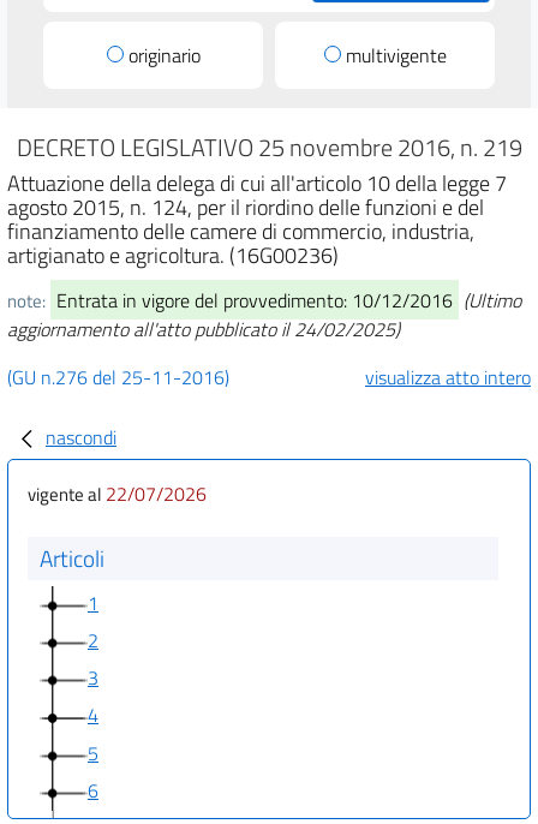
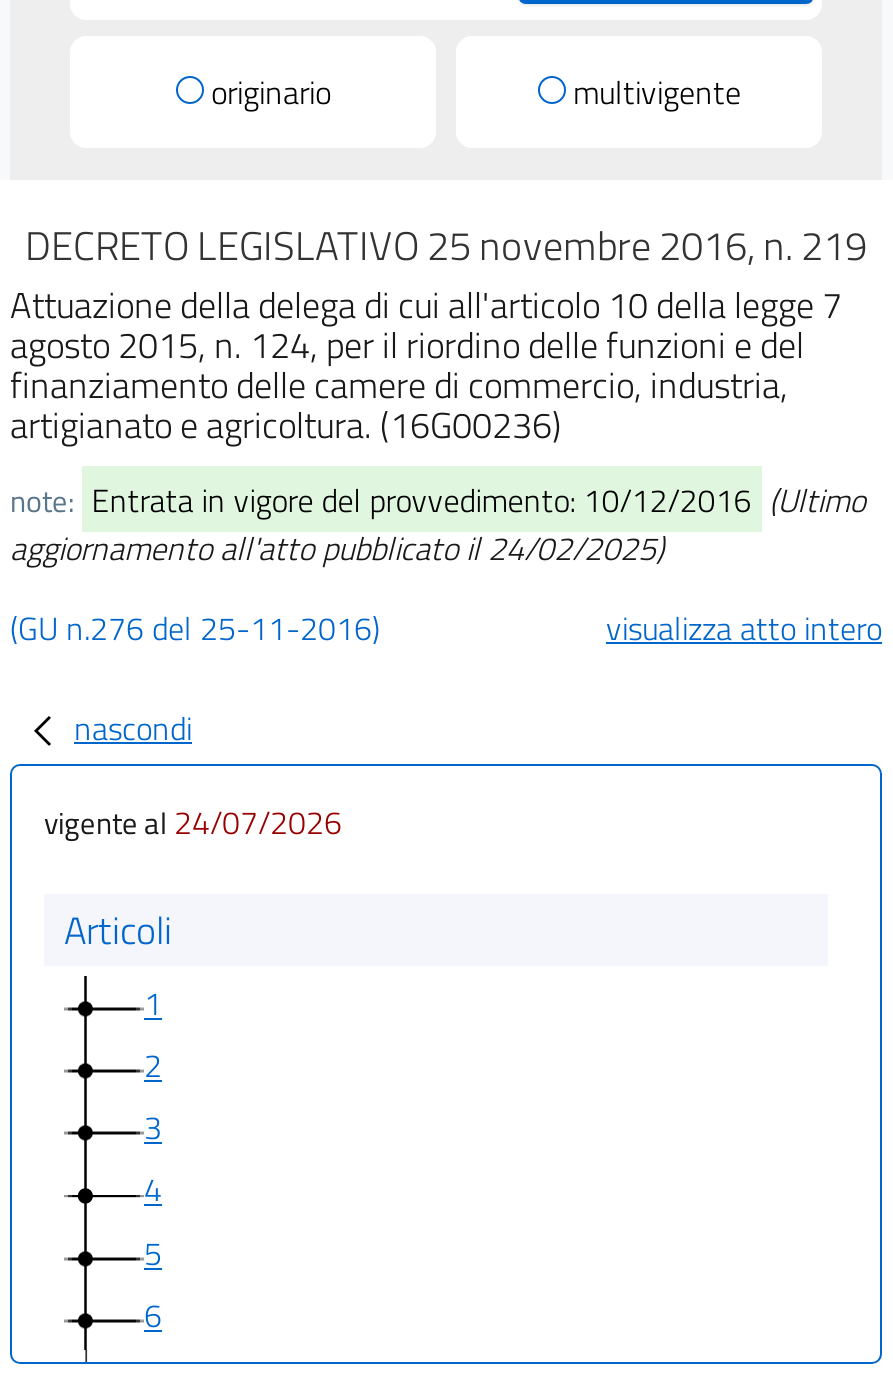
[28,479,207,508] vigente al 22/07/2026 -> [44,797,342,845] vigente al 24/07/2026

